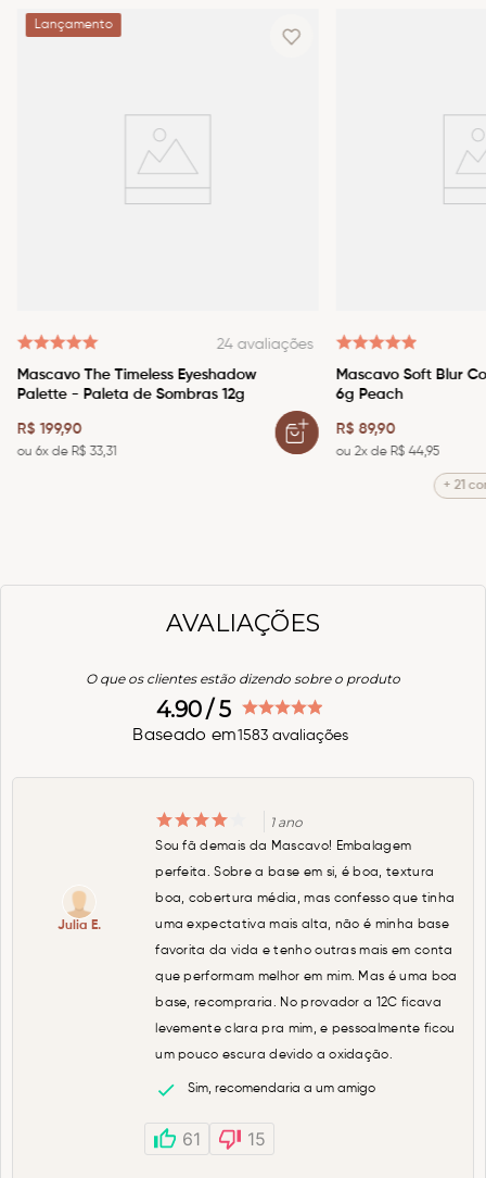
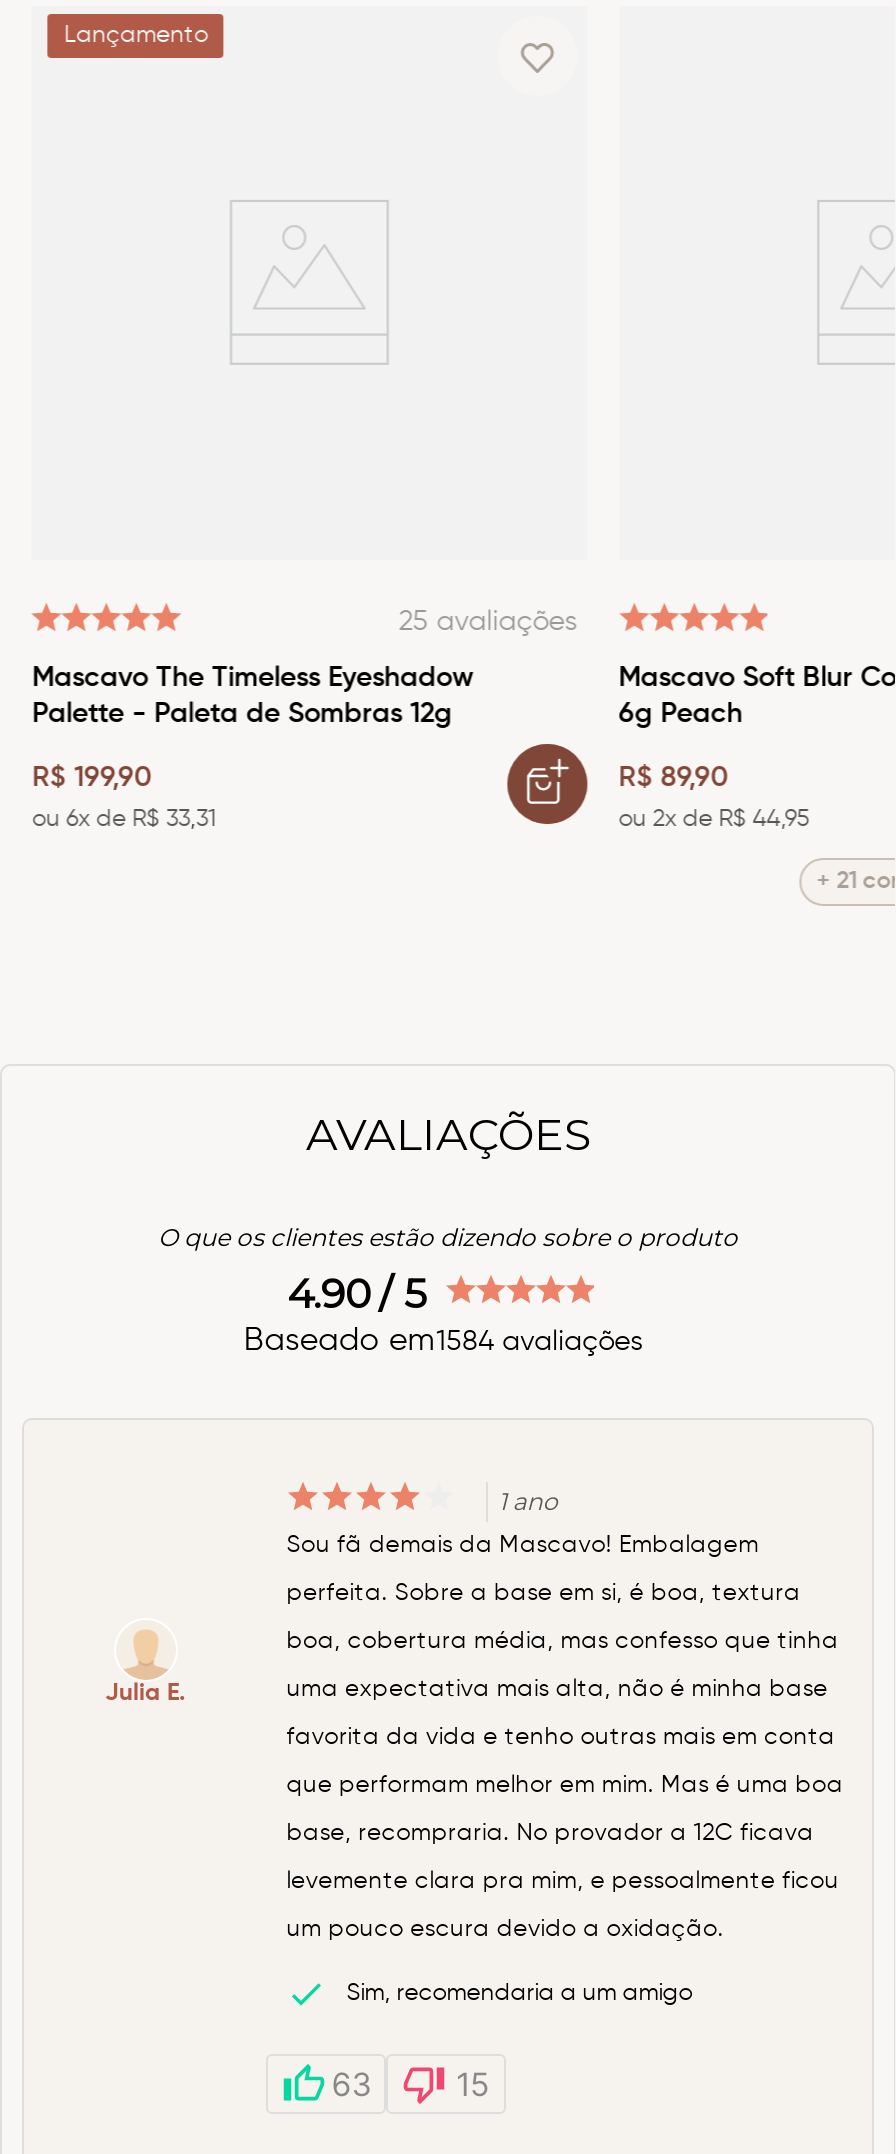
[216,336,313,352] 24 avaliações -> [399,609,577,637] 25 avaliações
[133,727,348,744] Baseado em1583 avaliações -> [244,1327,642,1359] Baseado em1584 avaliações
[182,1128,201,1149] 61 -> [331,2065,371,2105] 63

